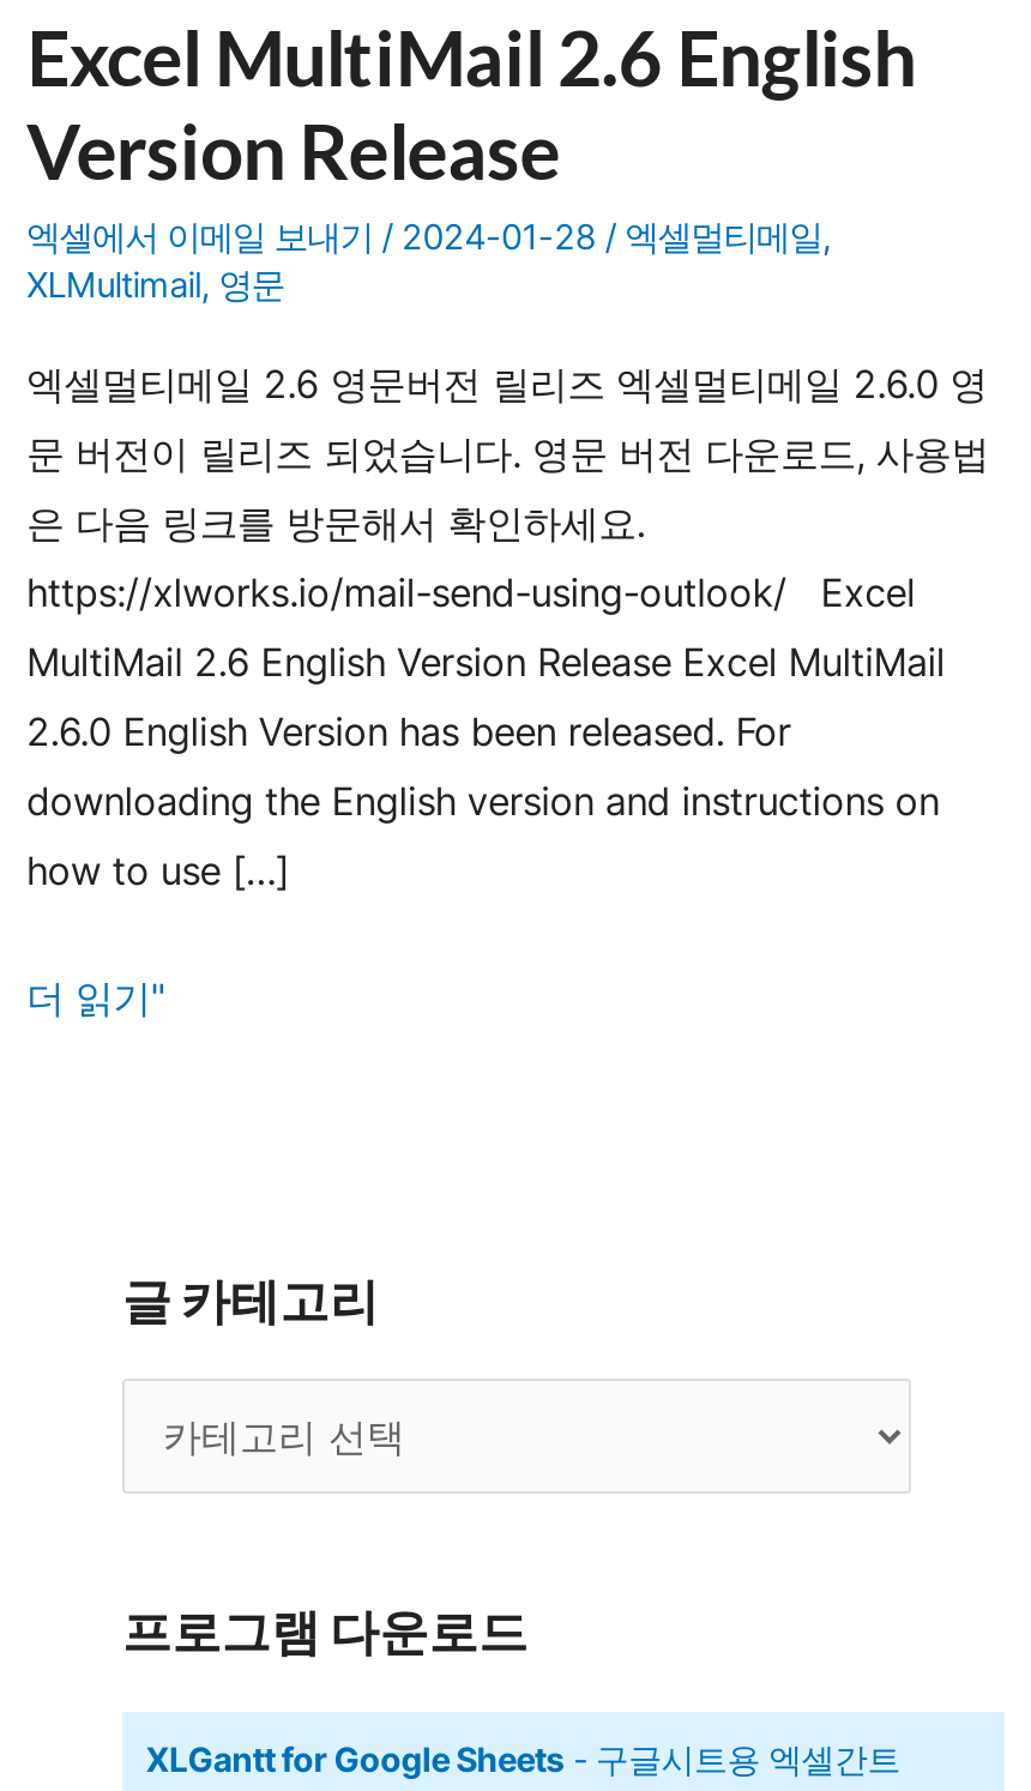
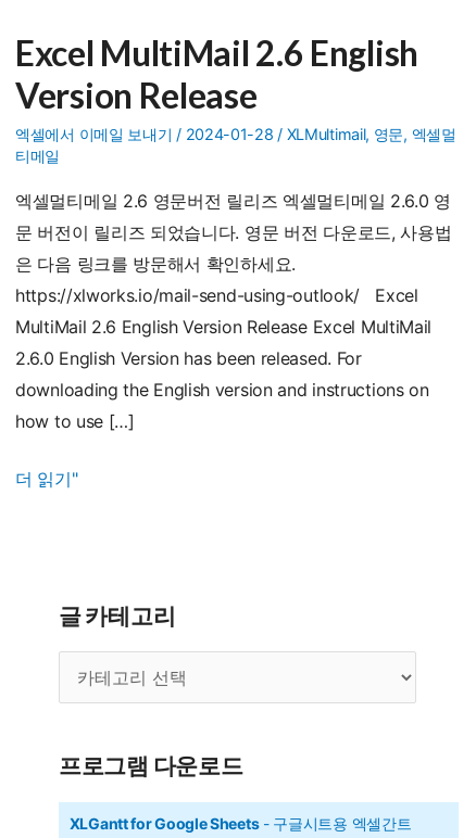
[26,215,831,304] 엑셀에서 이메일 보내기 / 2024-01-28 / 엑셀멀티메일, | XLMultimail, 영문 -> [15,124,456,165] 엑셀에서 이메일 보내기 / 2024-01-28 / XLMultimail, 영문, 엑셀멀 | 티메일

